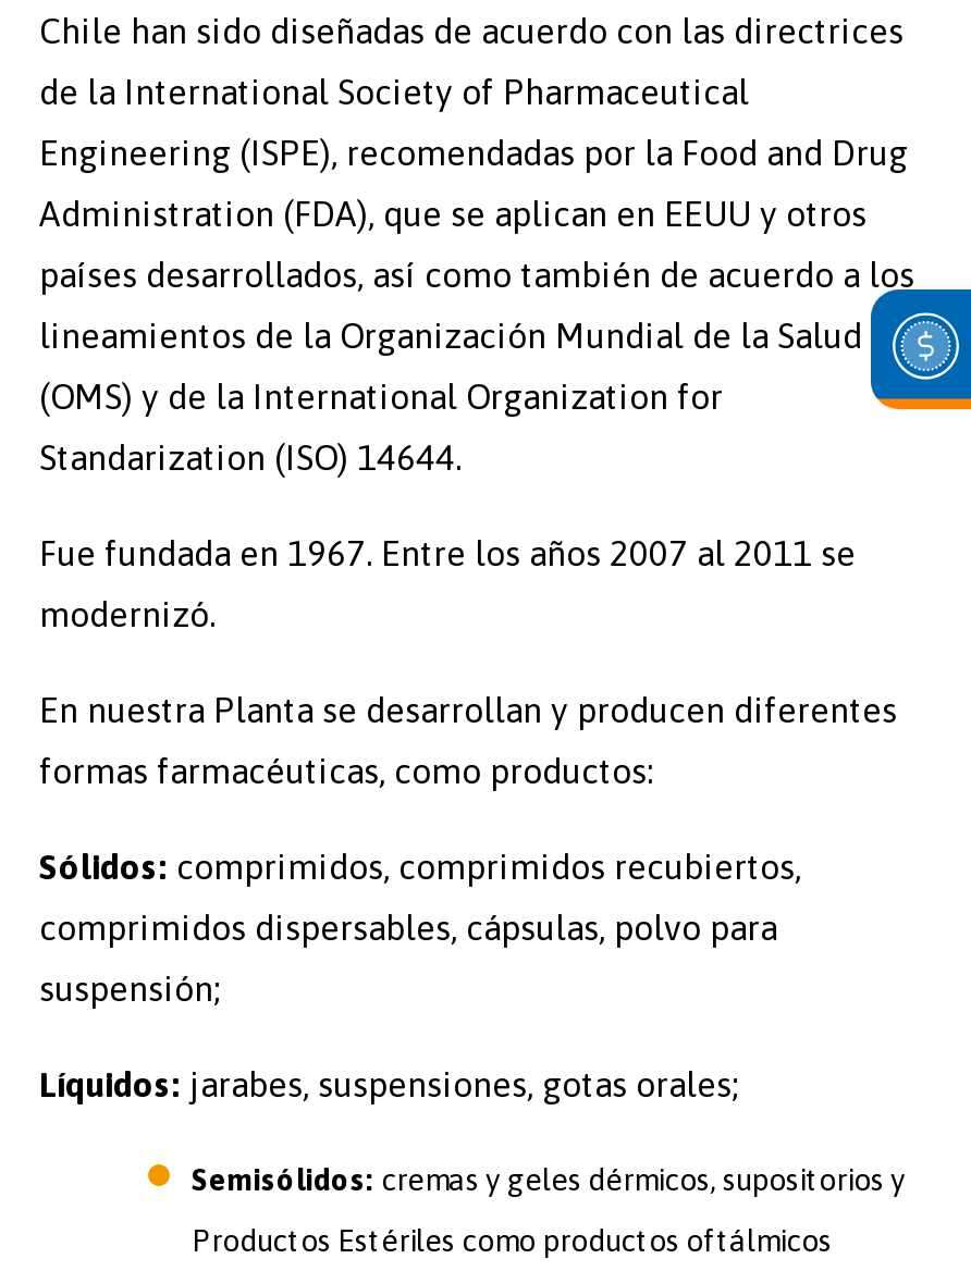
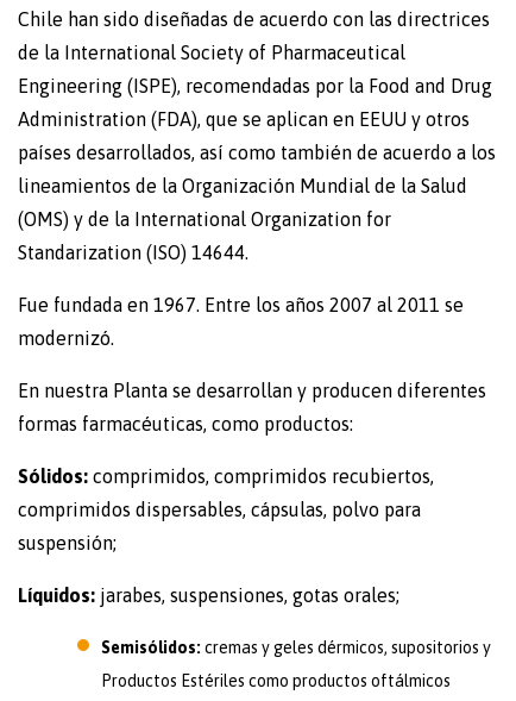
[869,287,964,411] [image] -> none

